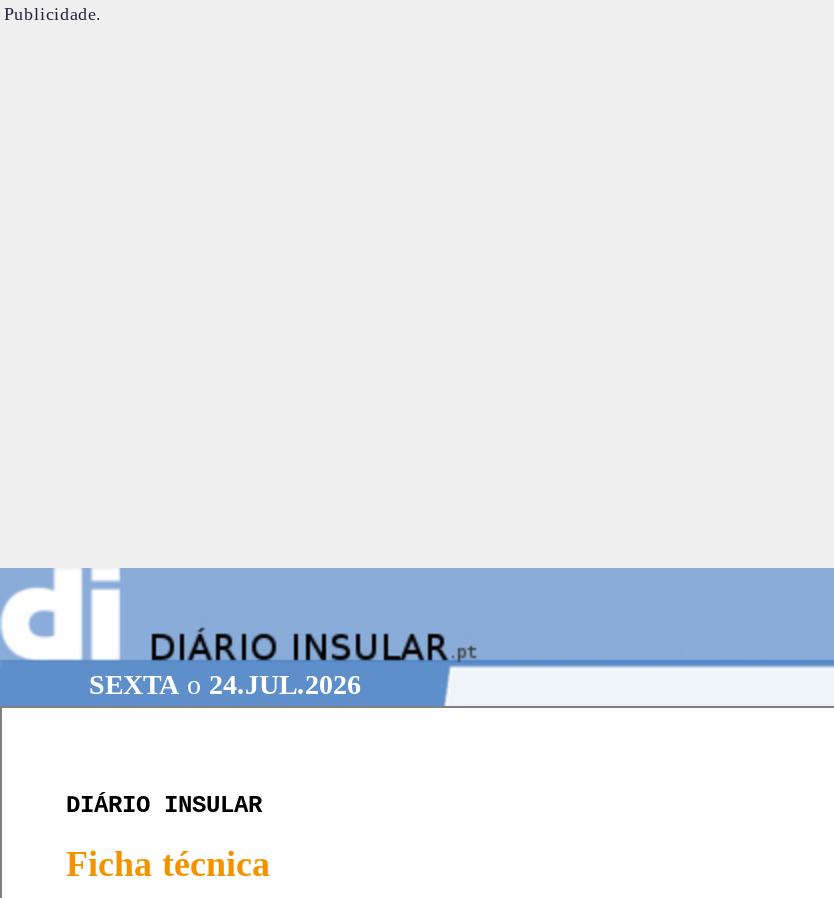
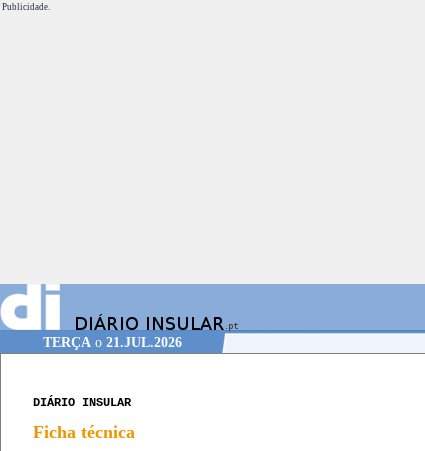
[89,670,361,700] SEXTA o 24.JUL.2026 -> [43,335,182,350] TERÇA o 21.JUL.2026

